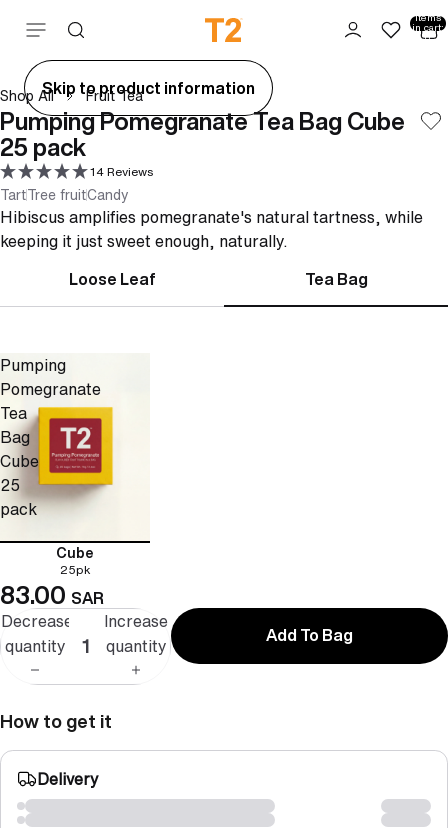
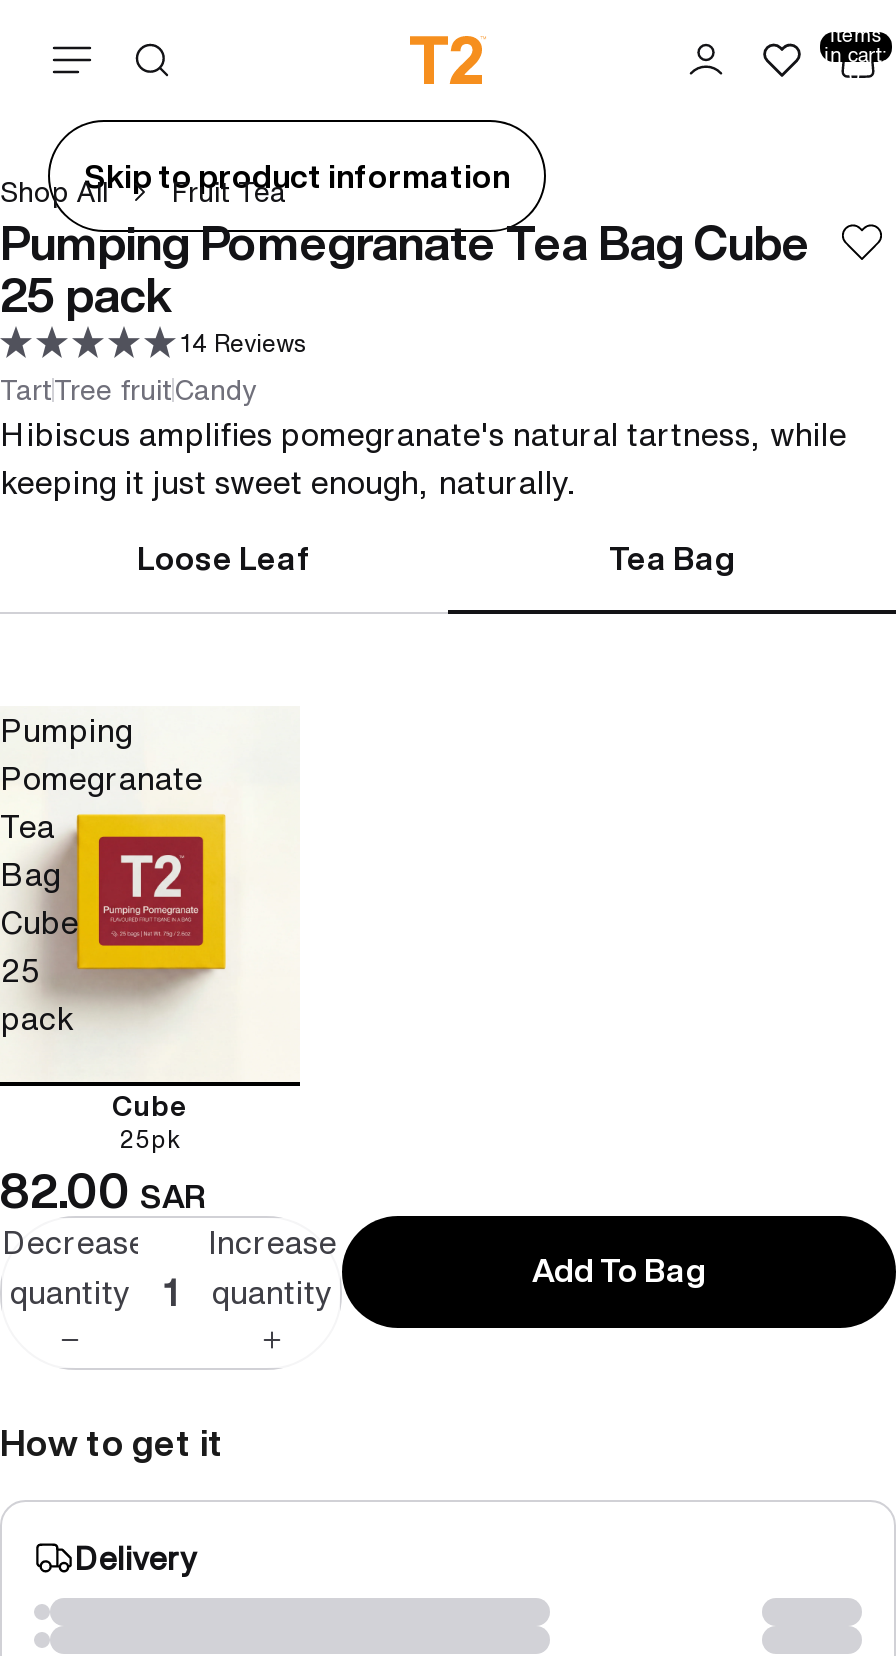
[0,576,104,612] 83.00 SAR -> [0,1153,206,1225] 82.00 SAR

